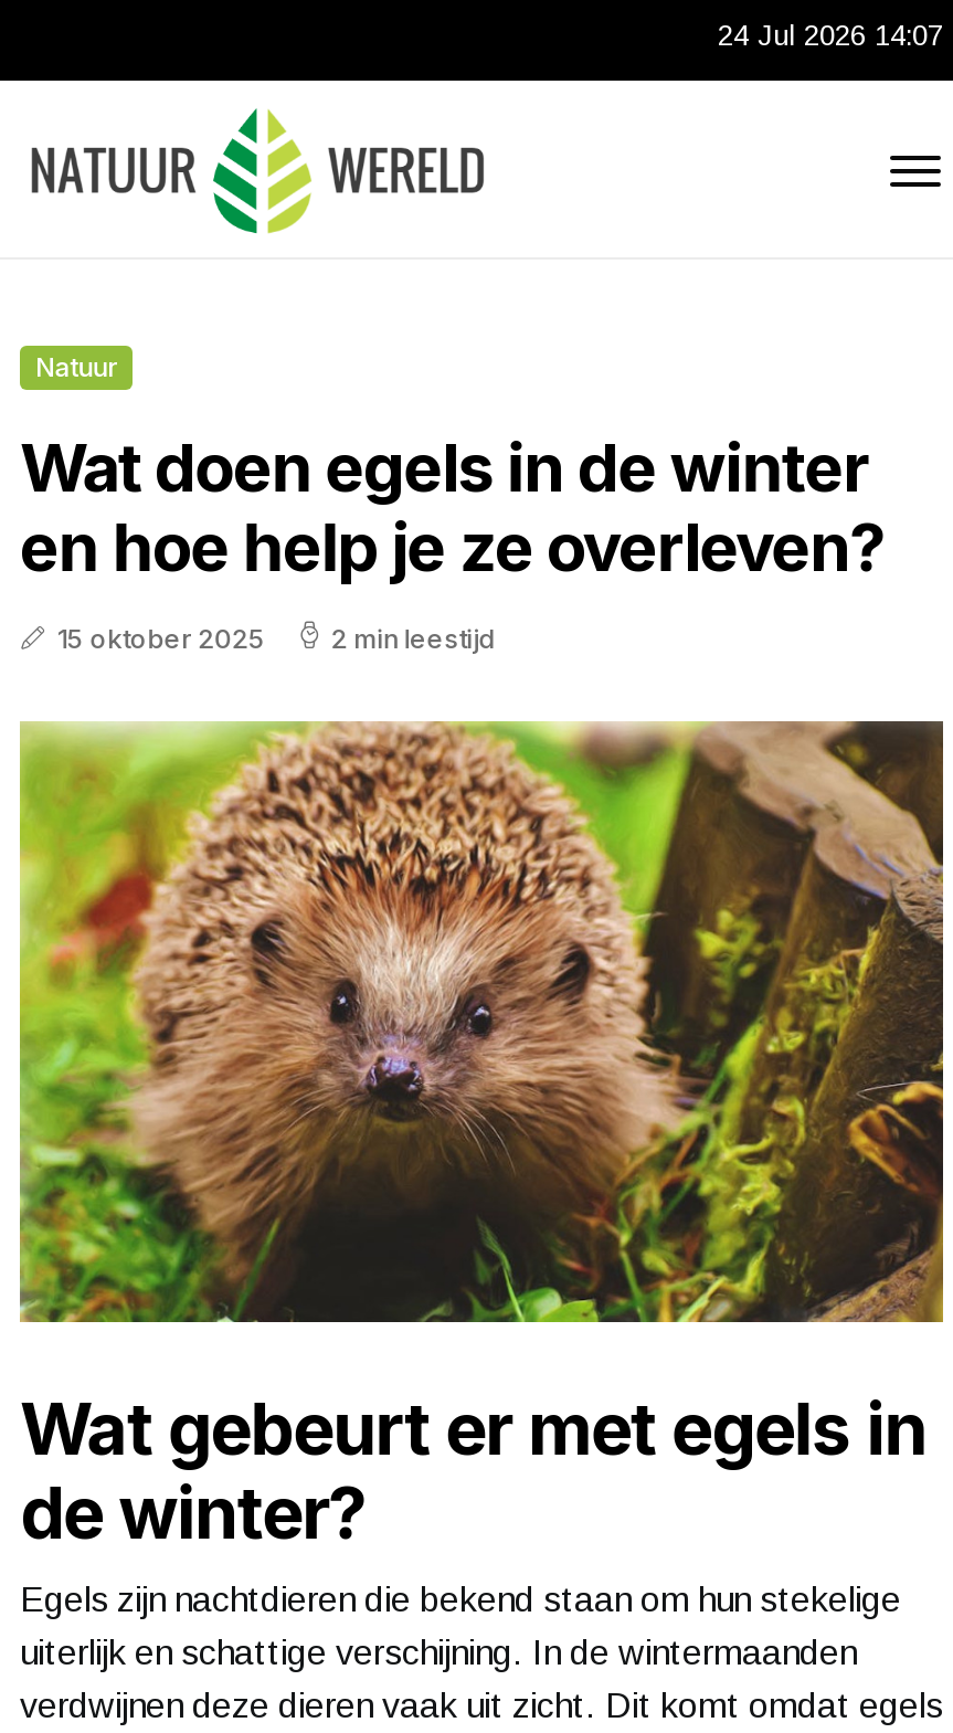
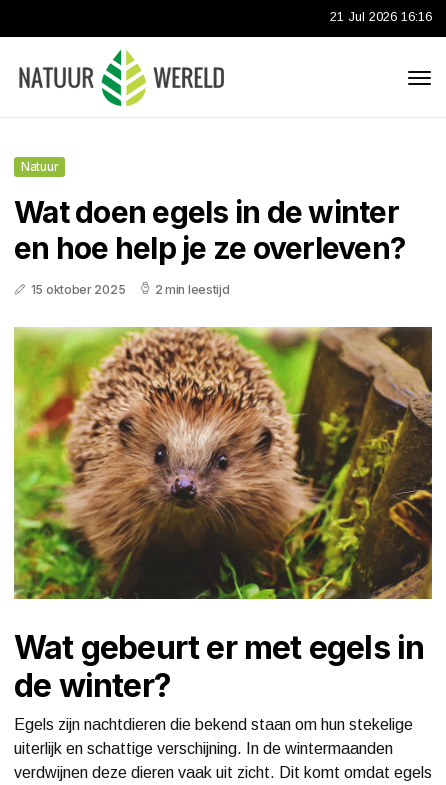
[718,19,943,52] 24 Jul 2026 14:07 -> [330,9,432,24] 21 Jul 2026 16:16

